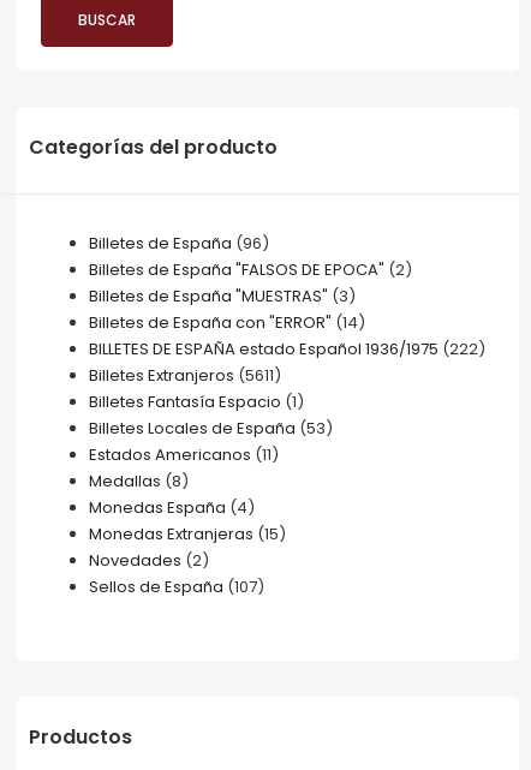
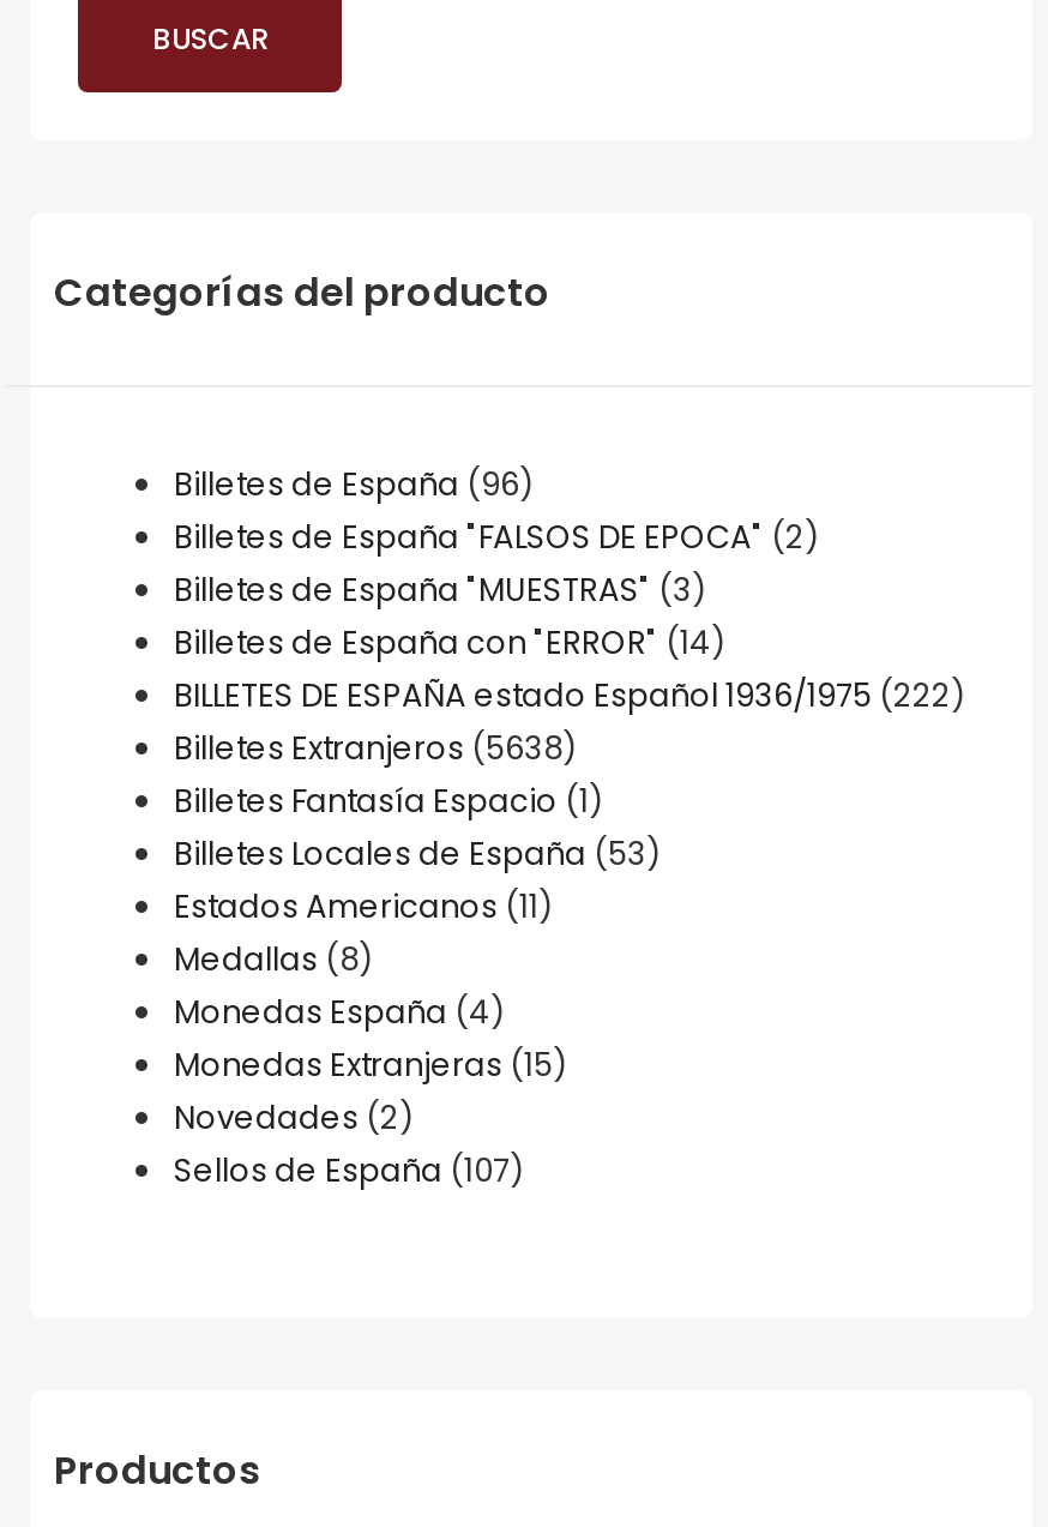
[89,364,281,387] Billetes Extranjeros (5611) -> [174,726,577,771] Billetes Extranjeros (5638)

